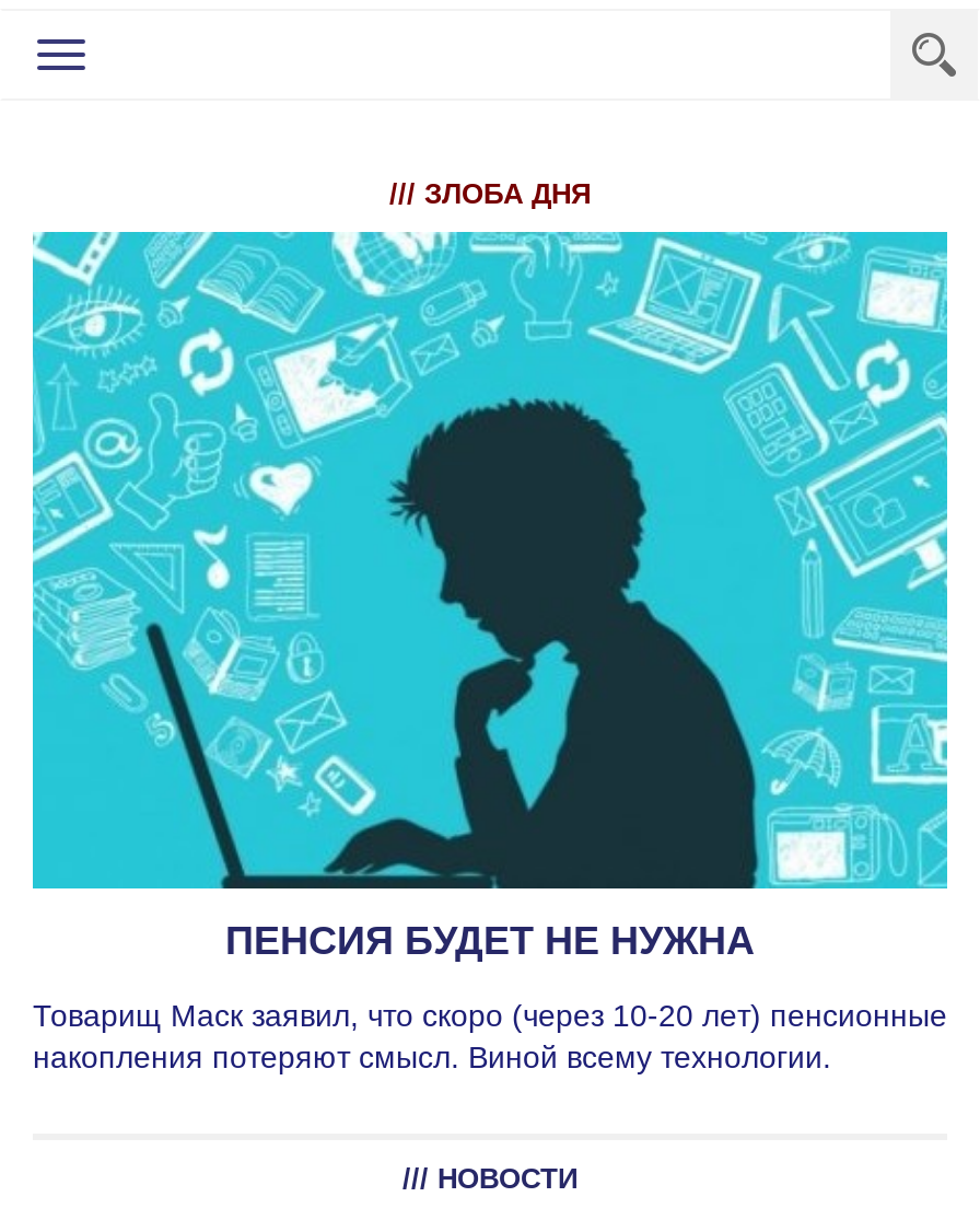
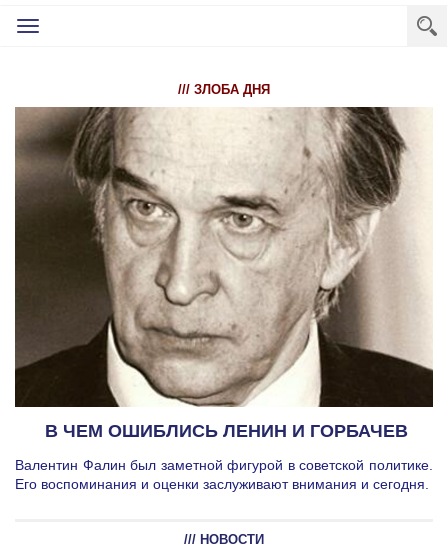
[31,230,949,963] [image] | ПЕНСИЯ БУДЕТ НЕ НУЖНА -> [14,106,434,441] [image] | В ЧЕМ ОШИБЛИСЬ ЛЕНИН И ГОРБАЧЕВ
[33,998,947,1074] Товарищ Маск заявил, что скоро (через 10-20 лет) пенсионные | накопления потеряют смысл. Виной всему технологии. -> [15,457,433,492] Валентин Фалин был заметной фигурой в советской политике. | Его воспоминания и оценки заслуживают внимания и сегодня.

